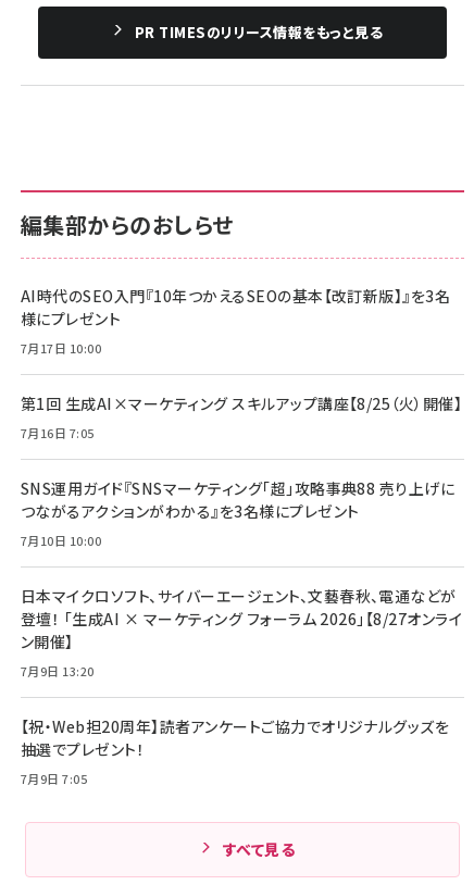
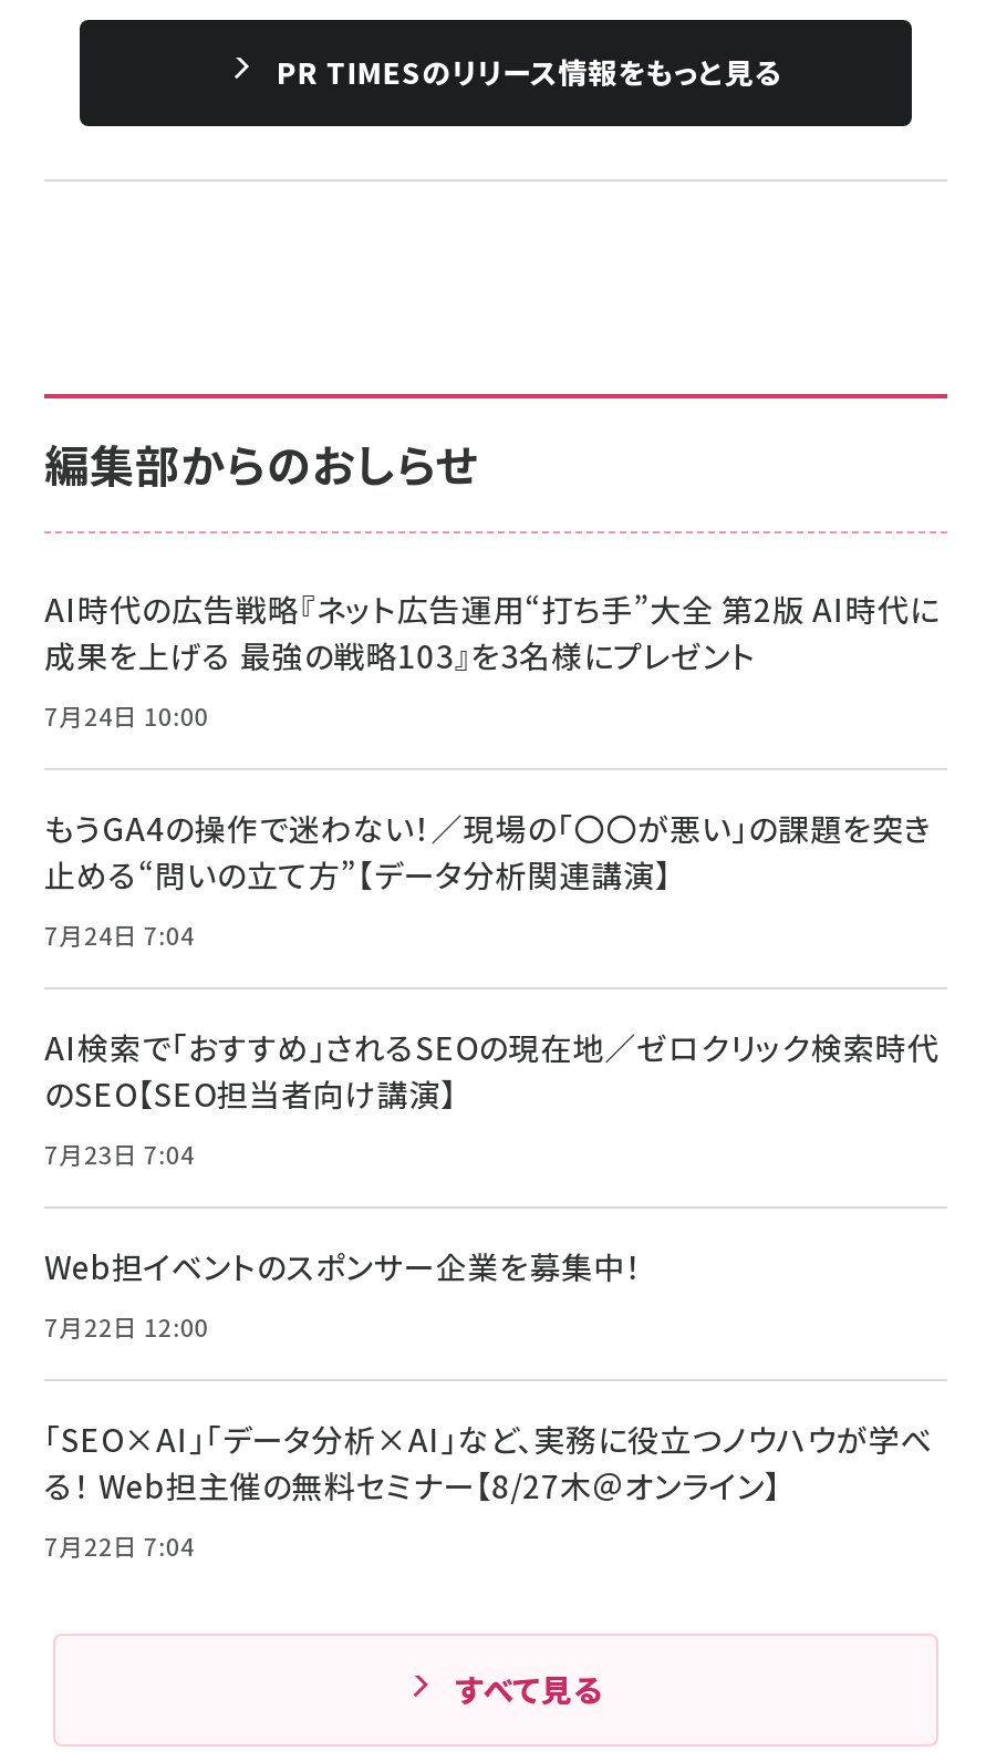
[21,285,450,357] AI時代のSEO入門『10年つかえるSEOの基本【改訂新版】』を3名 | 様にプレゼント | 7月17日 10:00 -> [44,587,939,733] AI時代の広告戦略『ネット広告運用“打ち手”大全 第2版 AI時代に | 成果を上げる 最強の戦略103』を3名様にプレゼント | 7月24日 10:00
[21,393,462,442] 第1回 生成AI×マーケティング スキルアップ講座【8/25（火）開催】 | 7月16日 7:05 -> [44,806,932,952] もうGA4の操作で迷わない！／現場の「〇〇が悪い」の課題を突き | 止める“問いの立て方”【データ分析関連講演】 | 7月24日 7:04
[21,478,455,549] SNS運用ガイド『SNSマーケティング「超」攻略事典88 売り上げに | つながるアクションがわかる』を3名様にプレゼント | 7月10日 10:00 -> [44,1026,939,1172] AI検索で「おすすめ」されるSEOの現在地／ゼロクリック検索時代 | のSEO【SEO担当者向け講演】 | 7月23日 7:04
[21,585,462,680] 日本マイクロソフト、サイバーエージェント、文藝春秋、電通などが | 登壇！ 「生成AI × マーケティング フォーラム 2026」【8/27オンライ | ン開催】 | 7月9日 13:20 -> [44,1245,642,1344] Web担イベントのスポンサー企業を募集中！ | 7月22日 12:00
[21,716,449,787] 【祝・Web担20周年】読者アンケートご協力でオリジナルグッズを | 抽選でプレゼント！ | 7月9日 7:05 -> [44,1417,932,1563] 「SEO×AI」「データ分析×AI」など、実務に役立つノウハウが学べ | る！ Web担主催の無料セミナー【8/27木＠オンライン】 | 7月22日 7:04

